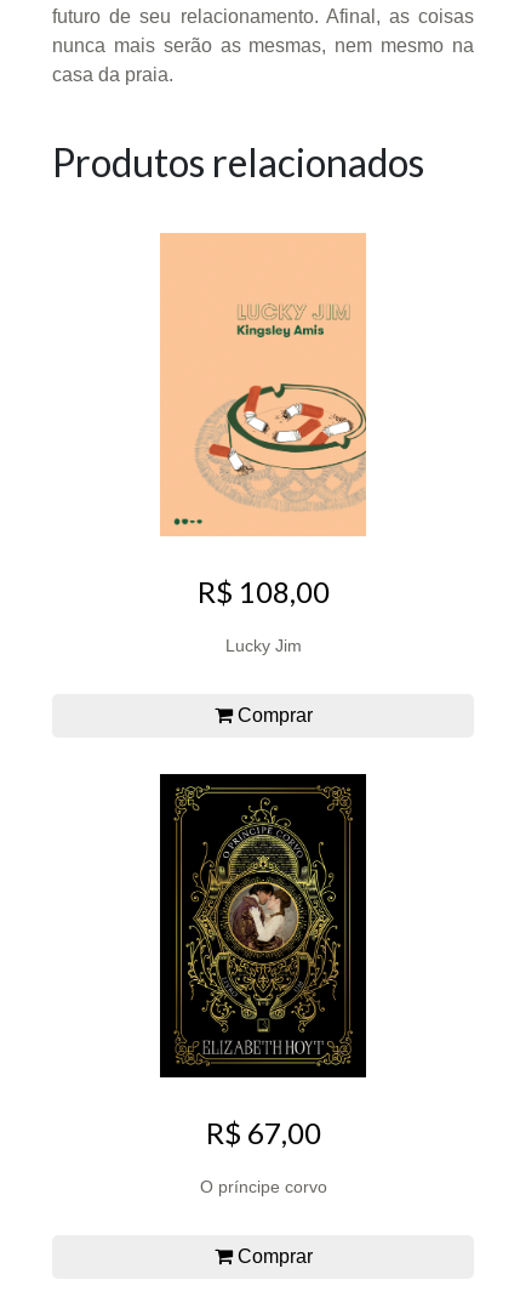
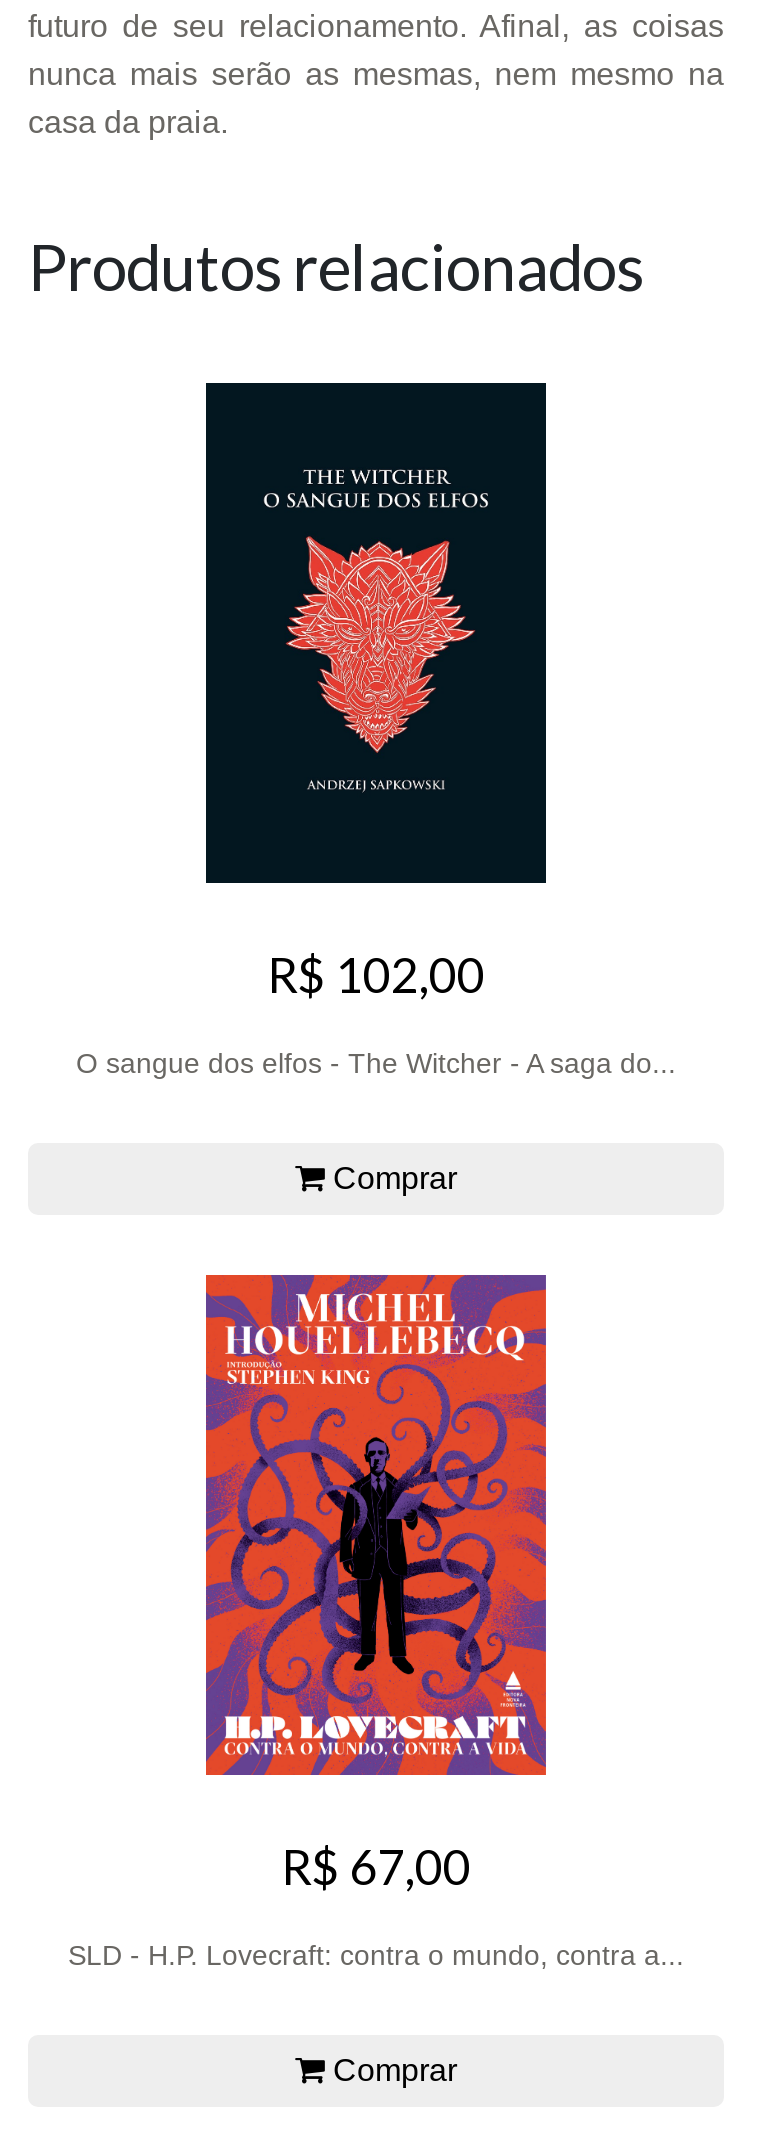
[160,233,367,609] [image] | R$ 108,00 -> [204,381,548,1003] [image] | R$ 102,00
[225,636,301,655] Lucky Jim -> [76,1047,676,1079] O sangue dos elfos - The Witcher - A saga do...
[159,773,367,1079] [image] -> [204,1273,548,1777] [image]
[199,1177,327,1197] O príncipe corvo -> [68,1939,684,1971] SLD - H.P. Lovecraft: contra o mundo, contra a...

